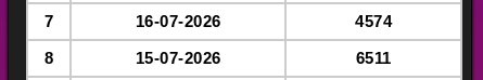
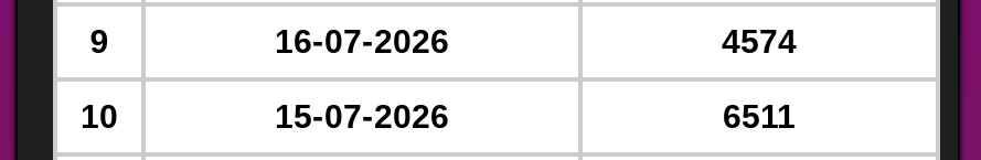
[44,12,53,30] 7 -> [90,22,109,59] 9
[44,48,53,67] 8 -> [81,97,118,134] 10

